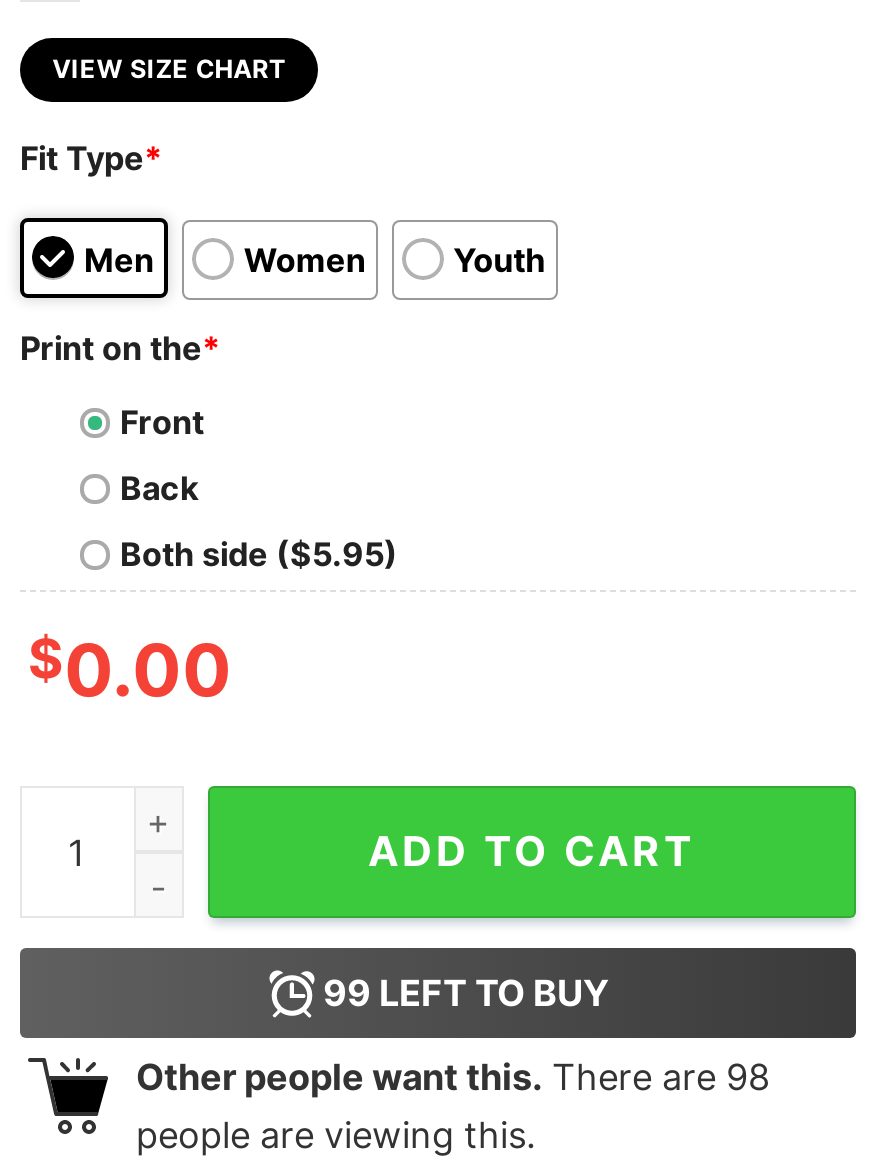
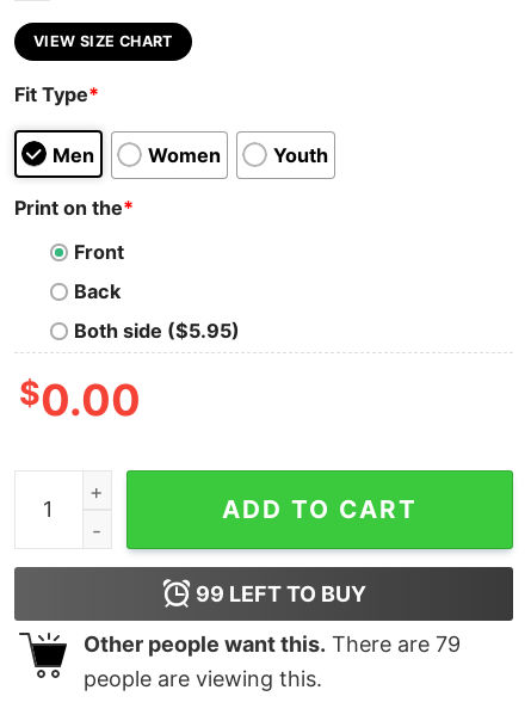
[136,1057,770,1099] Other people want this. There are 98 -> [84,631,461,656] Other people want this. There are 79

